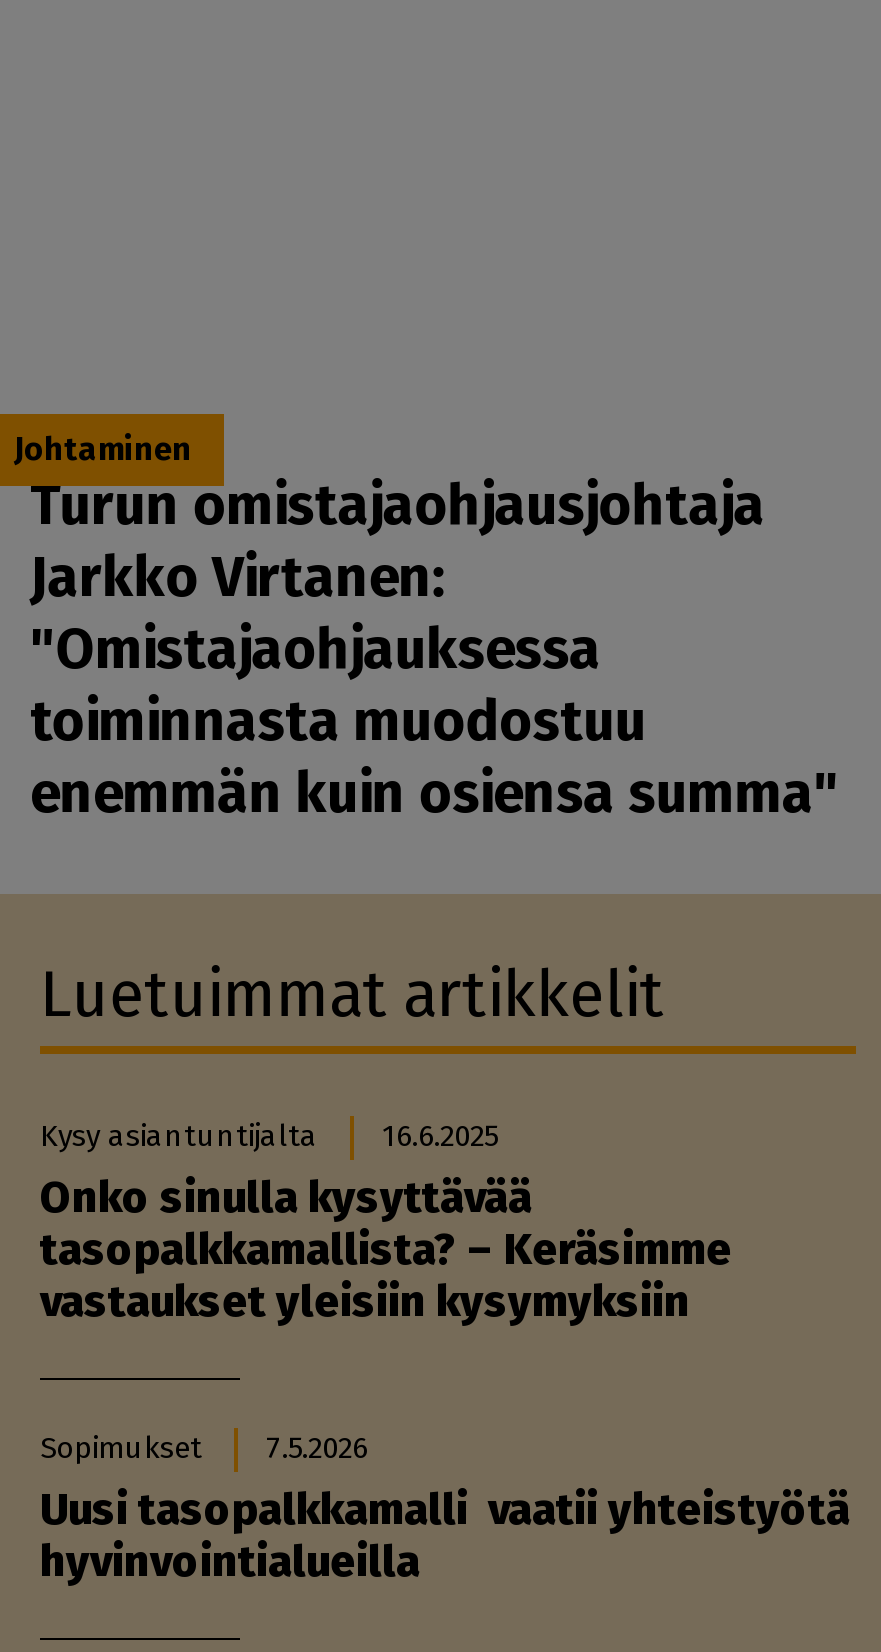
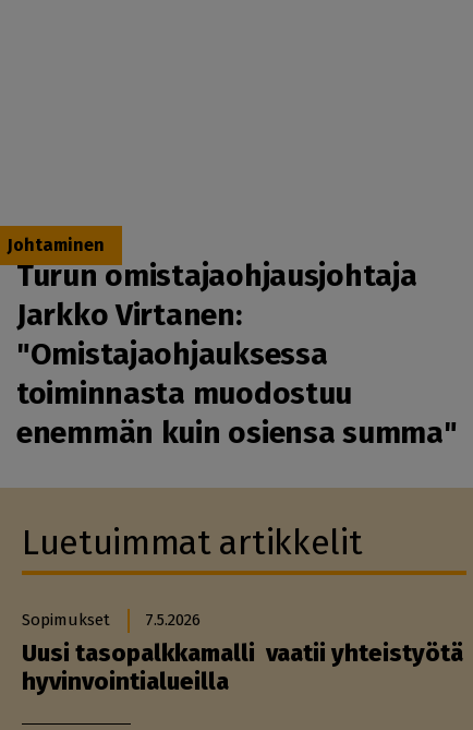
[40,1118,732,1328] Kysy asiantuntijalta | 16.6.2025 | Onko sinulla kysyttävää | tasopalkkamallista? – Keräsimme | vastaukset yleisiin kysymyksiin -> none

